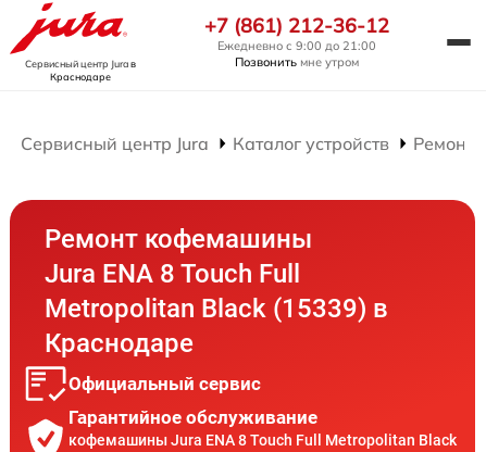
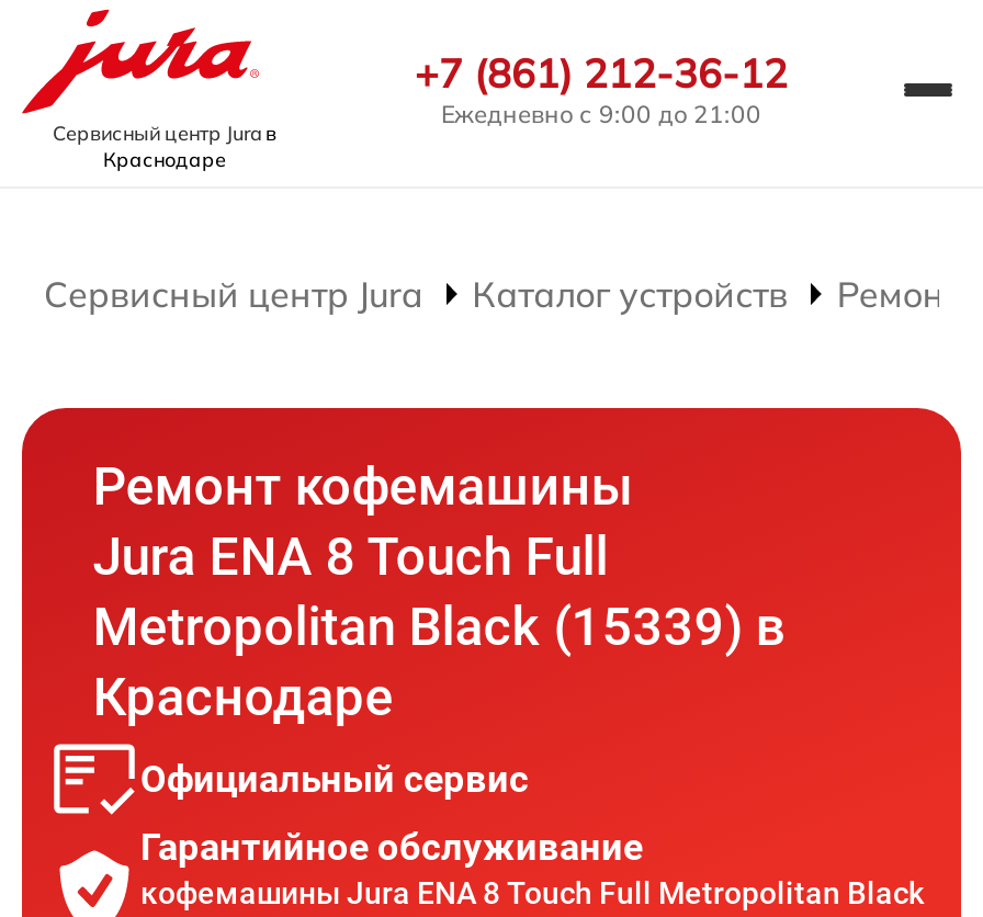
[235,54,359,70] Позвонить мне утром -> none

